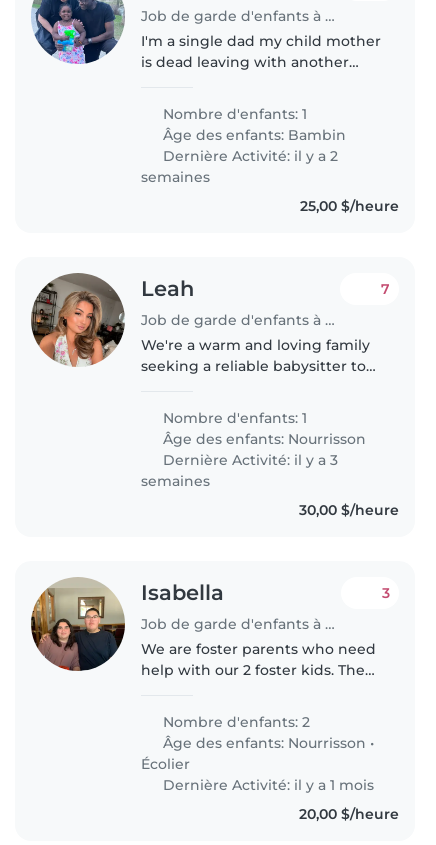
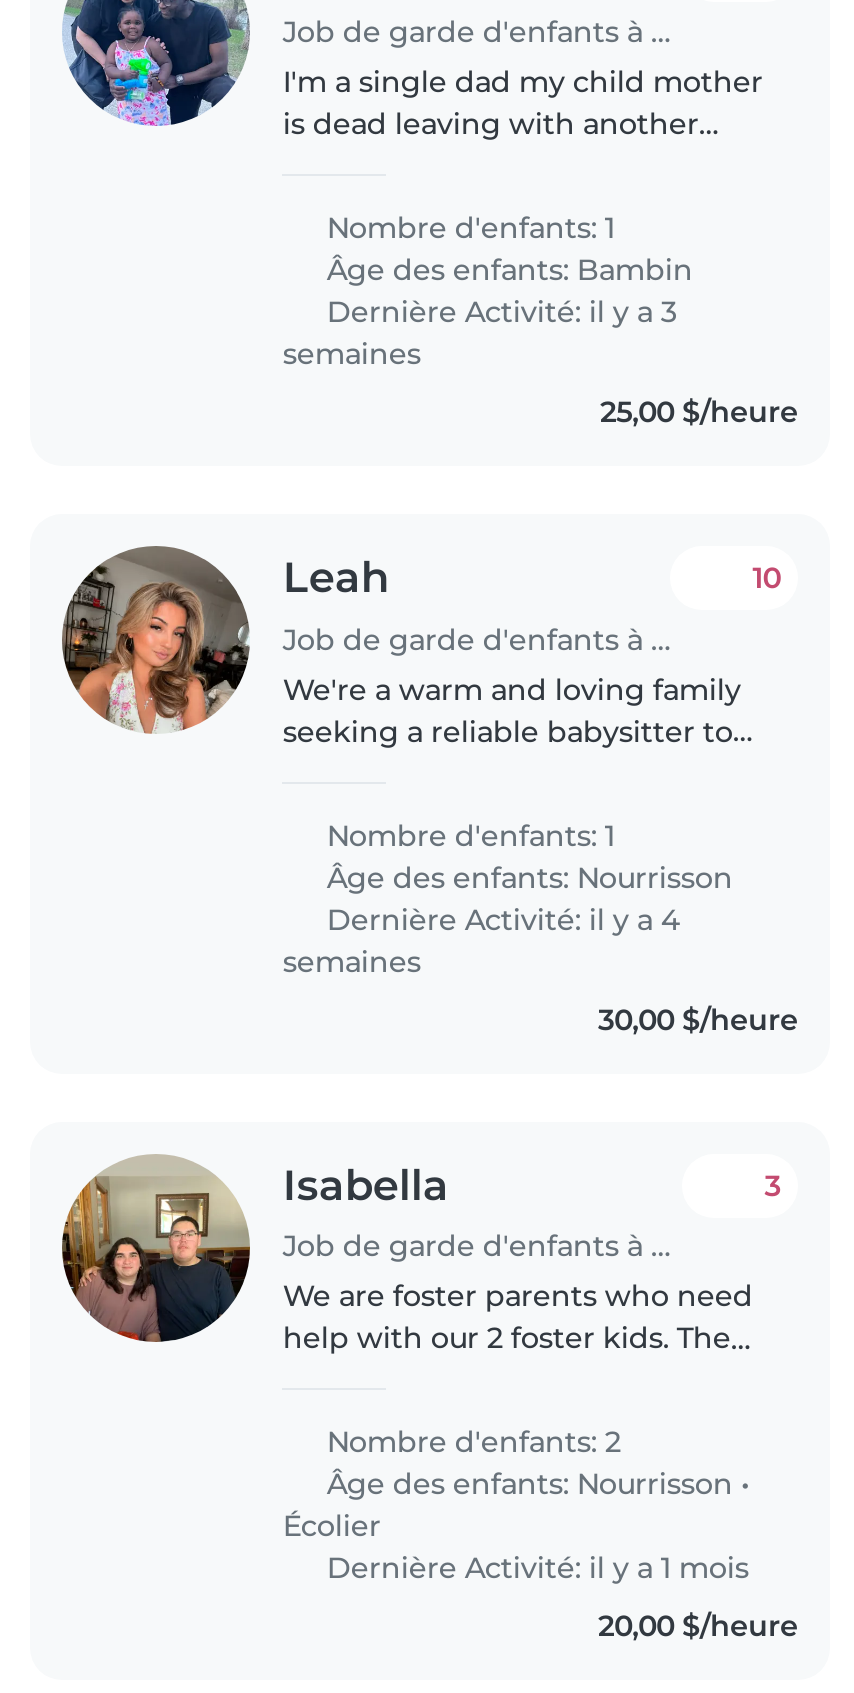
[159,147,338,165] Dernière Activité: il y a 2 -> none
[381,280,390,298] 7 -> [752,560,780,596] 10
moved [159,451,338,469] -> [319,294,677,330]: Dernière Activité: il y a 3
none -> [319,902,679,938] Dernière Activité: il y a 4

